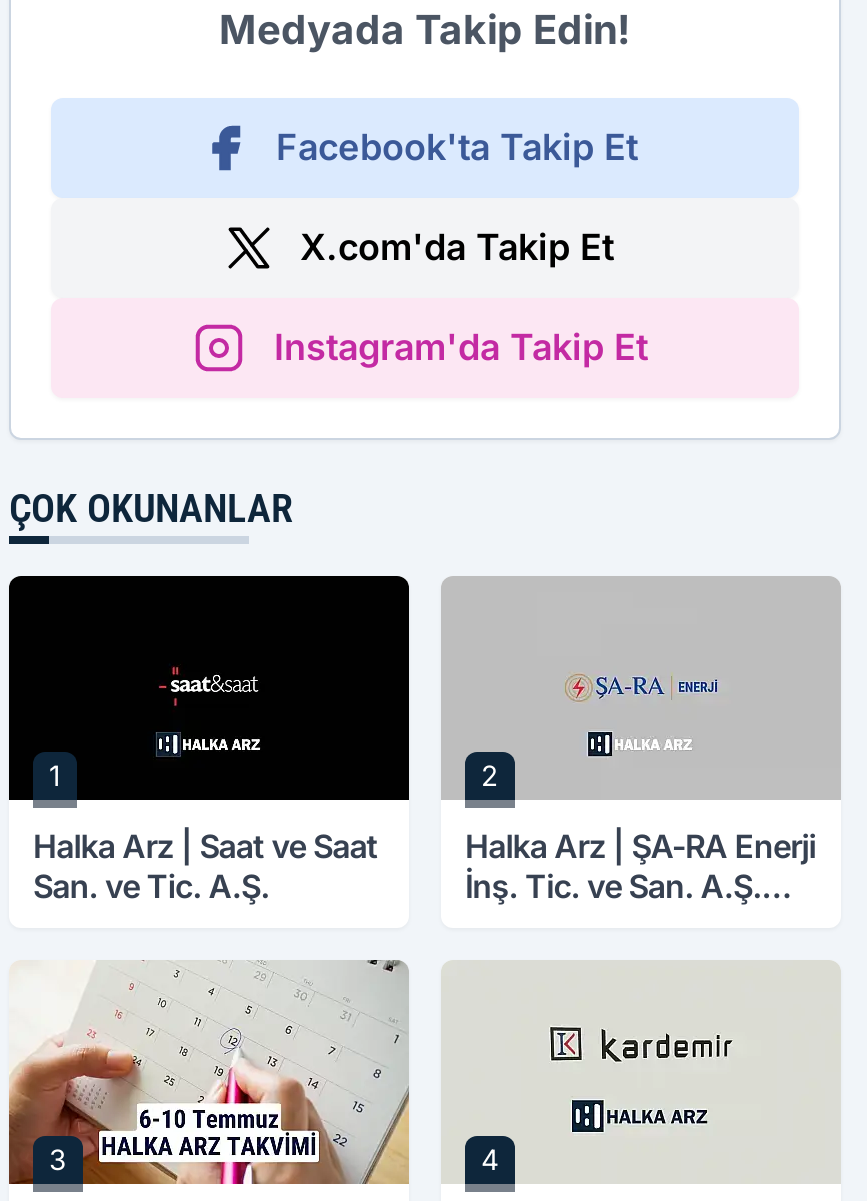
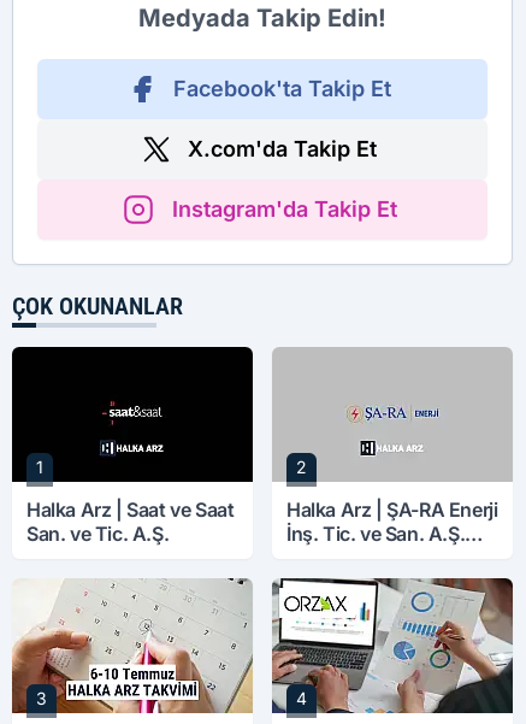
[441,960,841,1184] [image] -> [271,577,514,714] [image]

